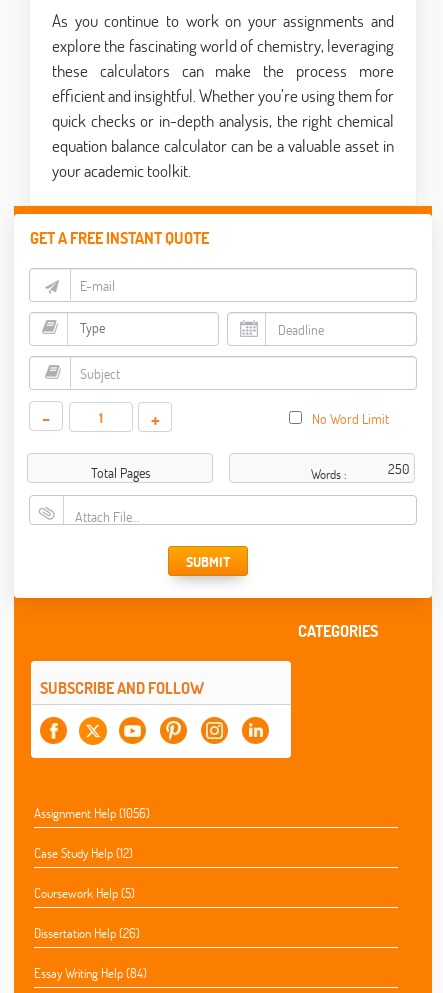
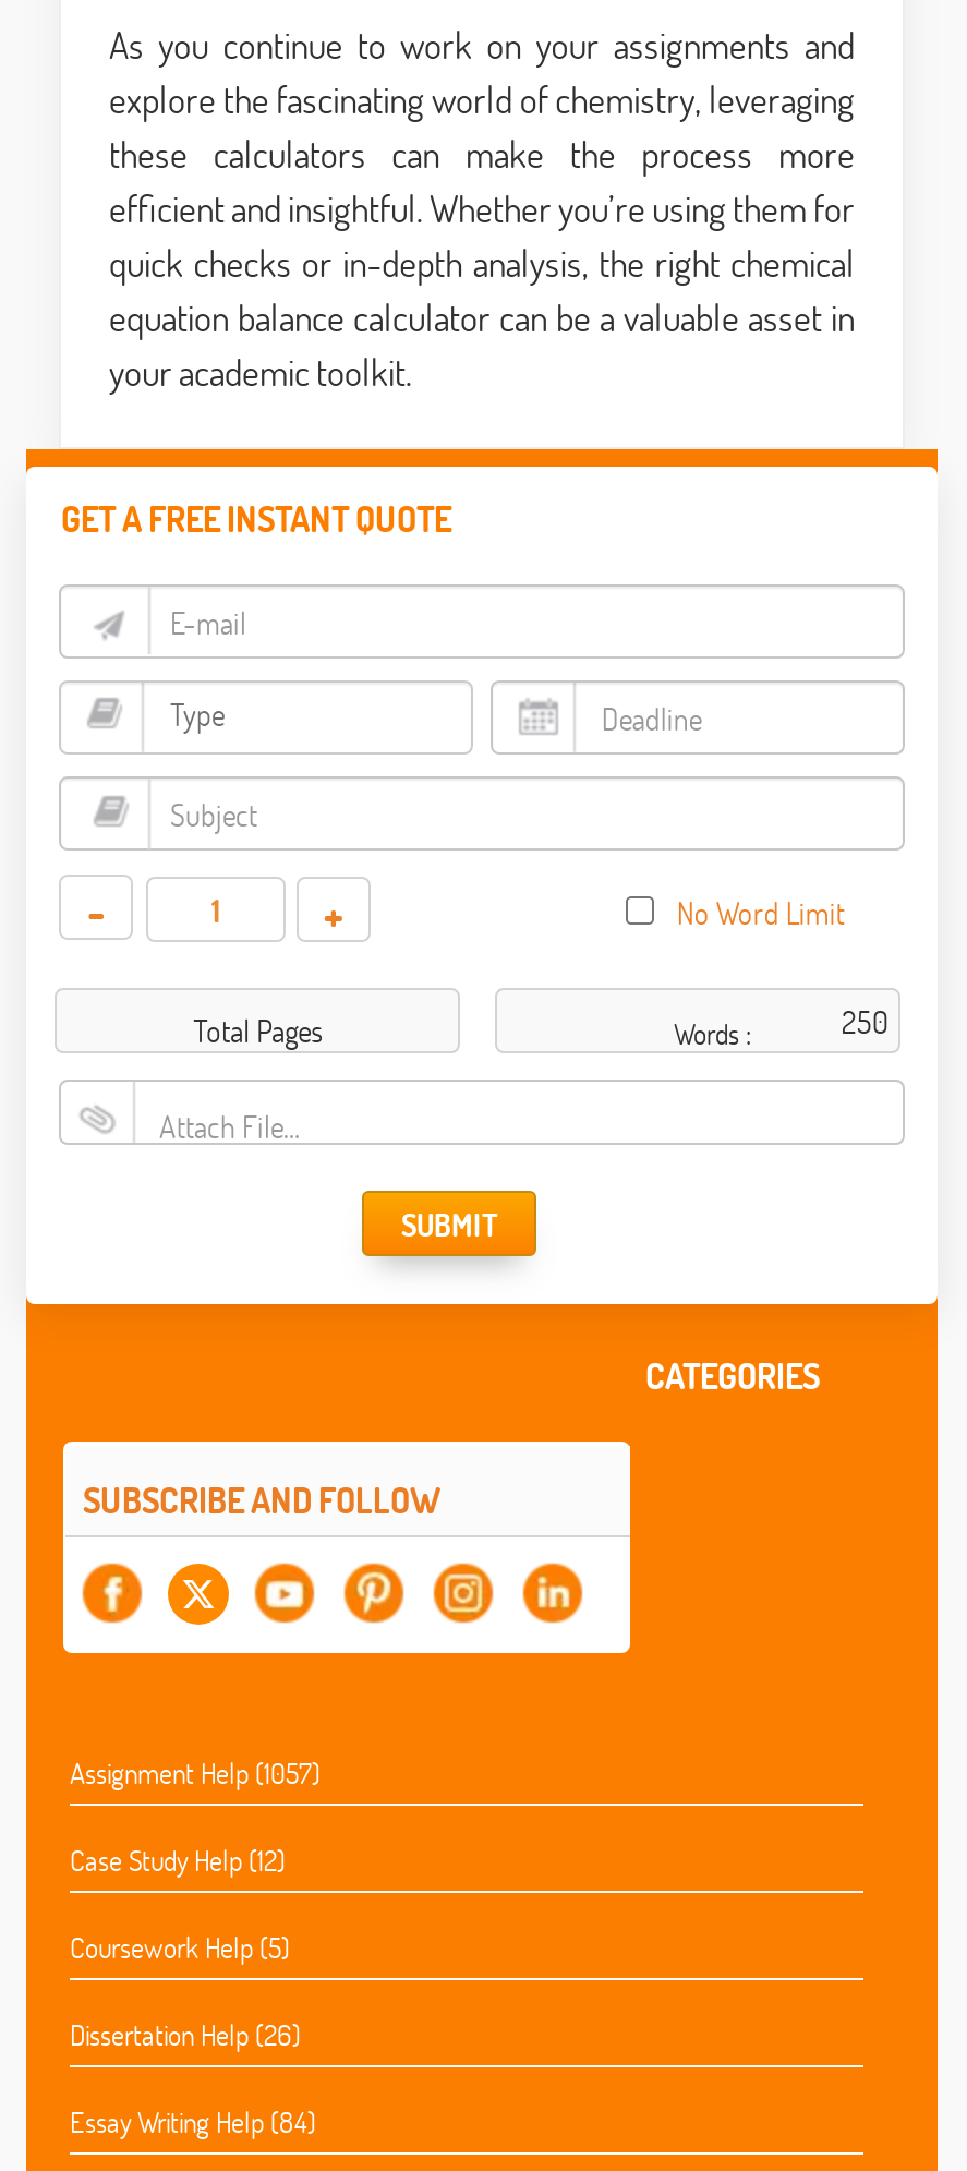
[34,804,150,822] Assignment Help (1056) -> [70,1754,321,1793] Assignment Help (1057)

